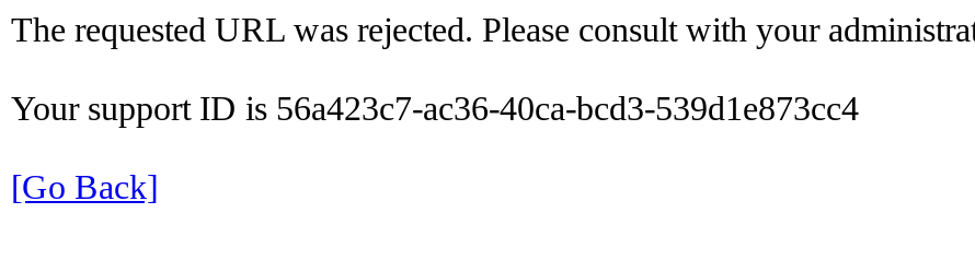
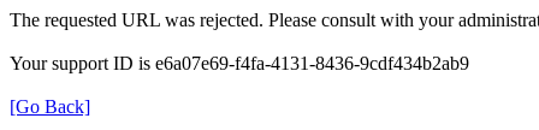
[11,90,859,127] Your support ID is 56a423c7-ac36-40ca-bcd3-539d1e873cc4 -> [10,53,469,73] Your support ID is e6a07e69-f4fa-4131-8436-9cdf434b2ab9

